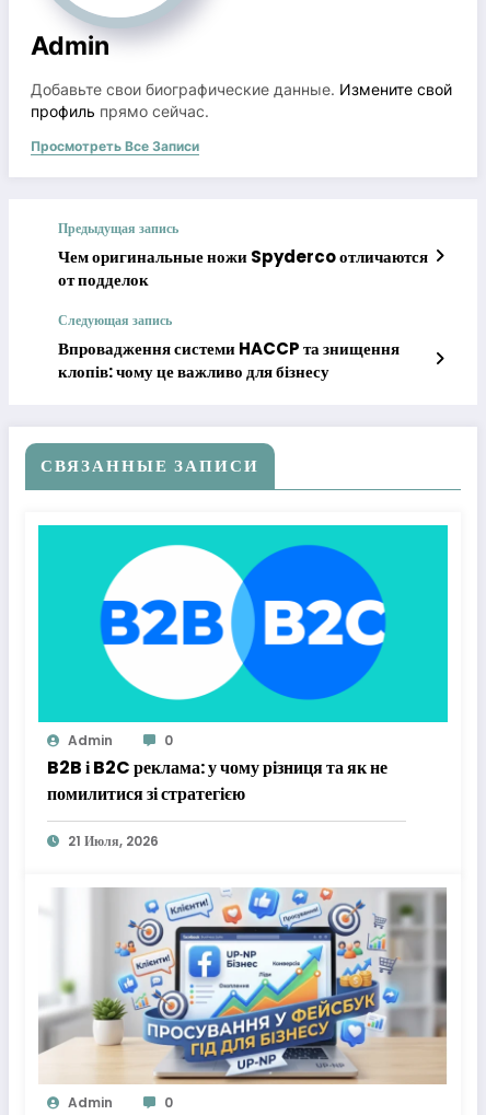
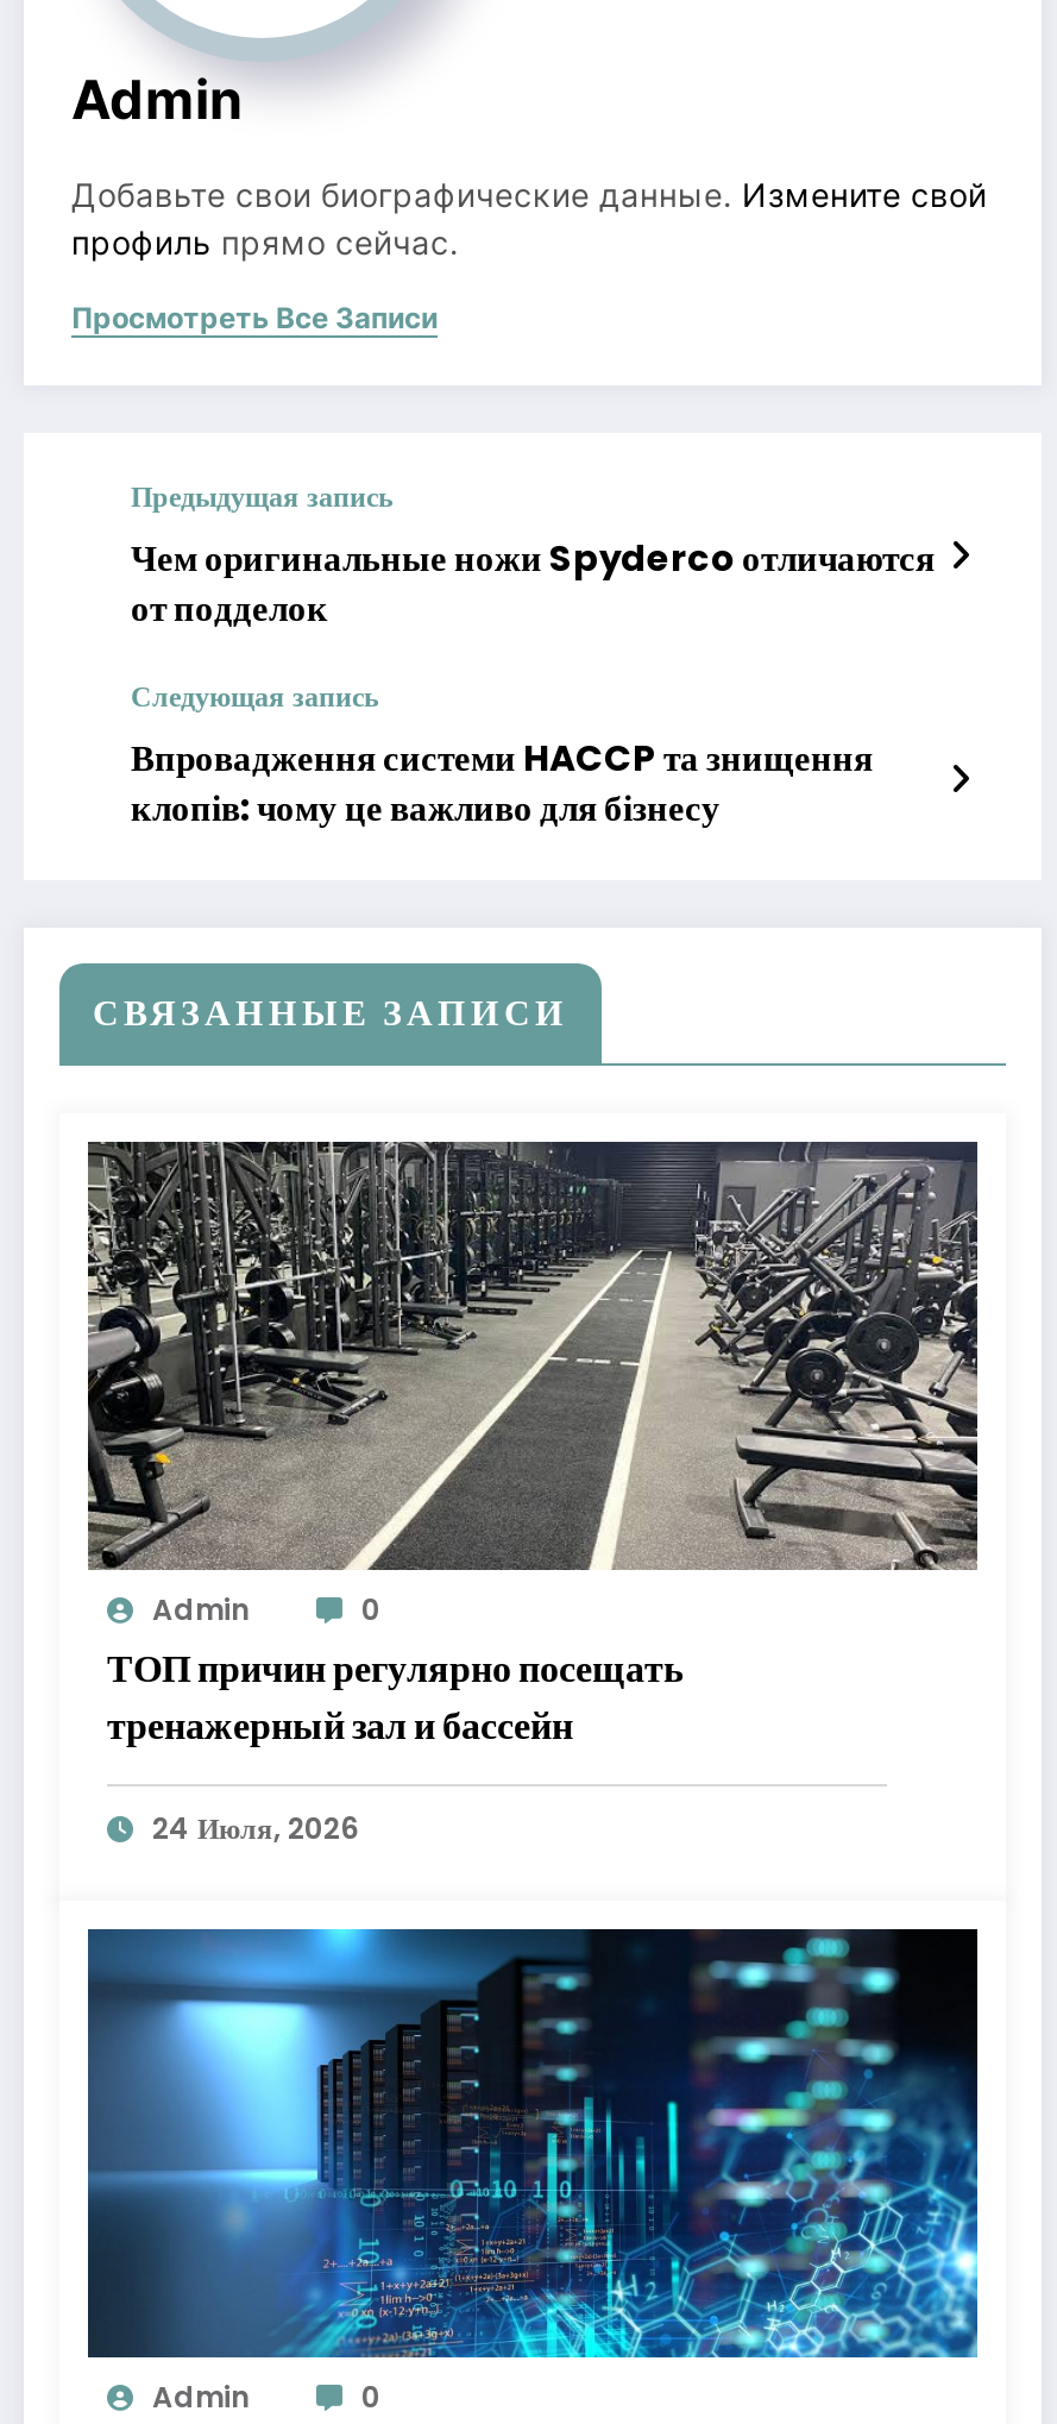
[37,524,449,806] [image] | B2B і B2C реклама: у чому різниця та як не | помилитися зі стратегією -> [86,1139,980,1753] [image] | ТОП причин регулярно посещать | тренажерный зал и бассейн
[68,832,159,850] 21 Июля, 2026 -> [152,1808,359,1848] 24 Июля, 2026
[38,887,448,1085] [image] -> [86,1927,980,2360] [image]

